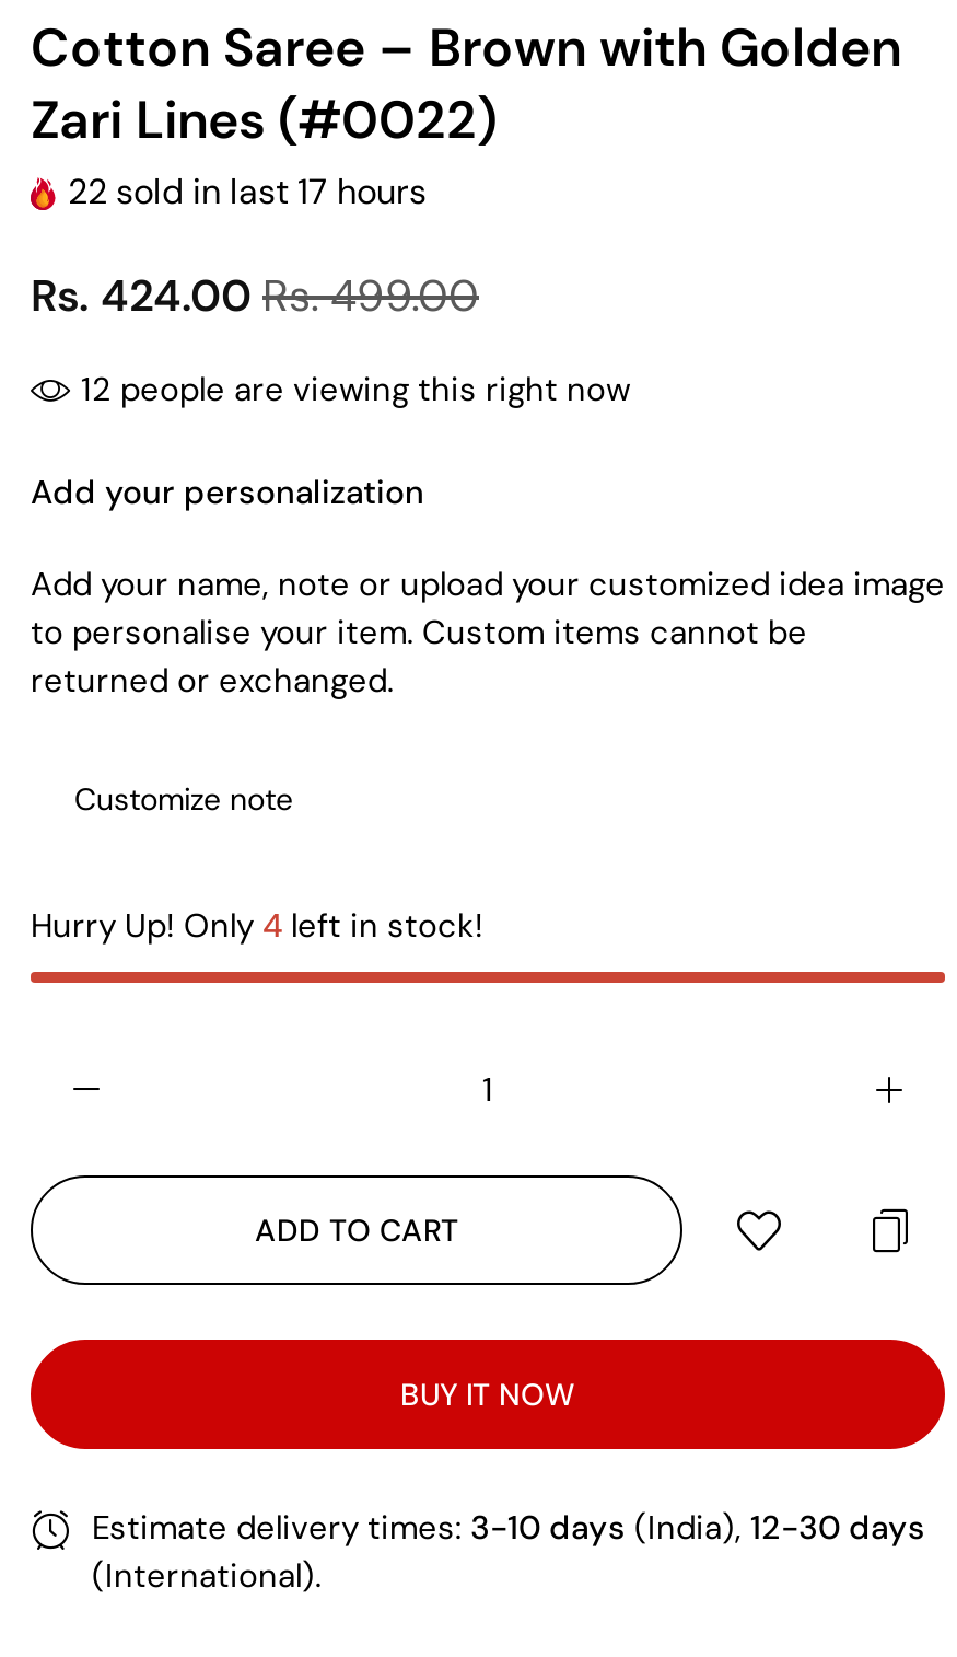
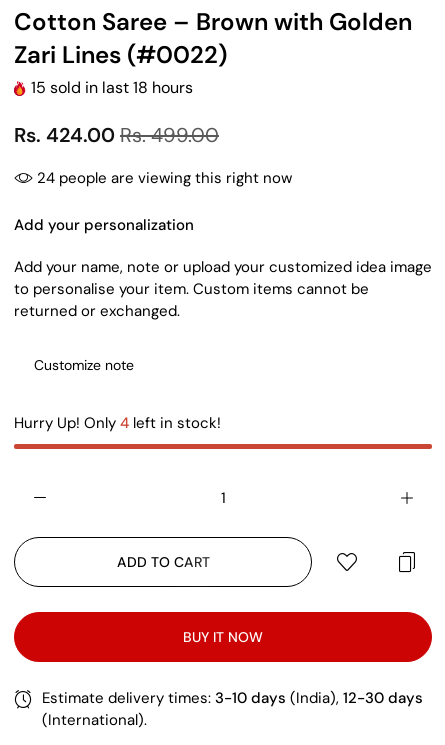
[68,169,427,215] 22 sold in last 17 hours -> [31,77,193,98] 15 sold in last 18 hours
[81,368,630,412] 12 people are viewing this right now -> [37,168,292,188] 24 people are viewing this right now

